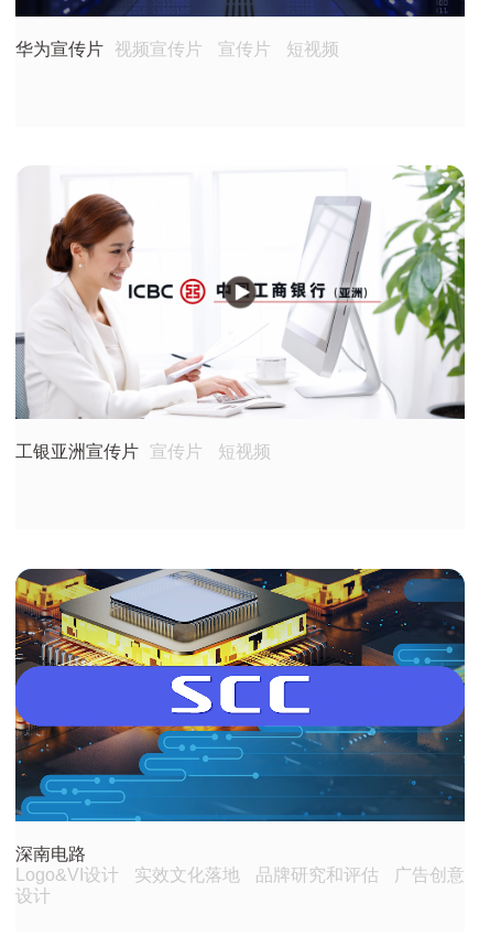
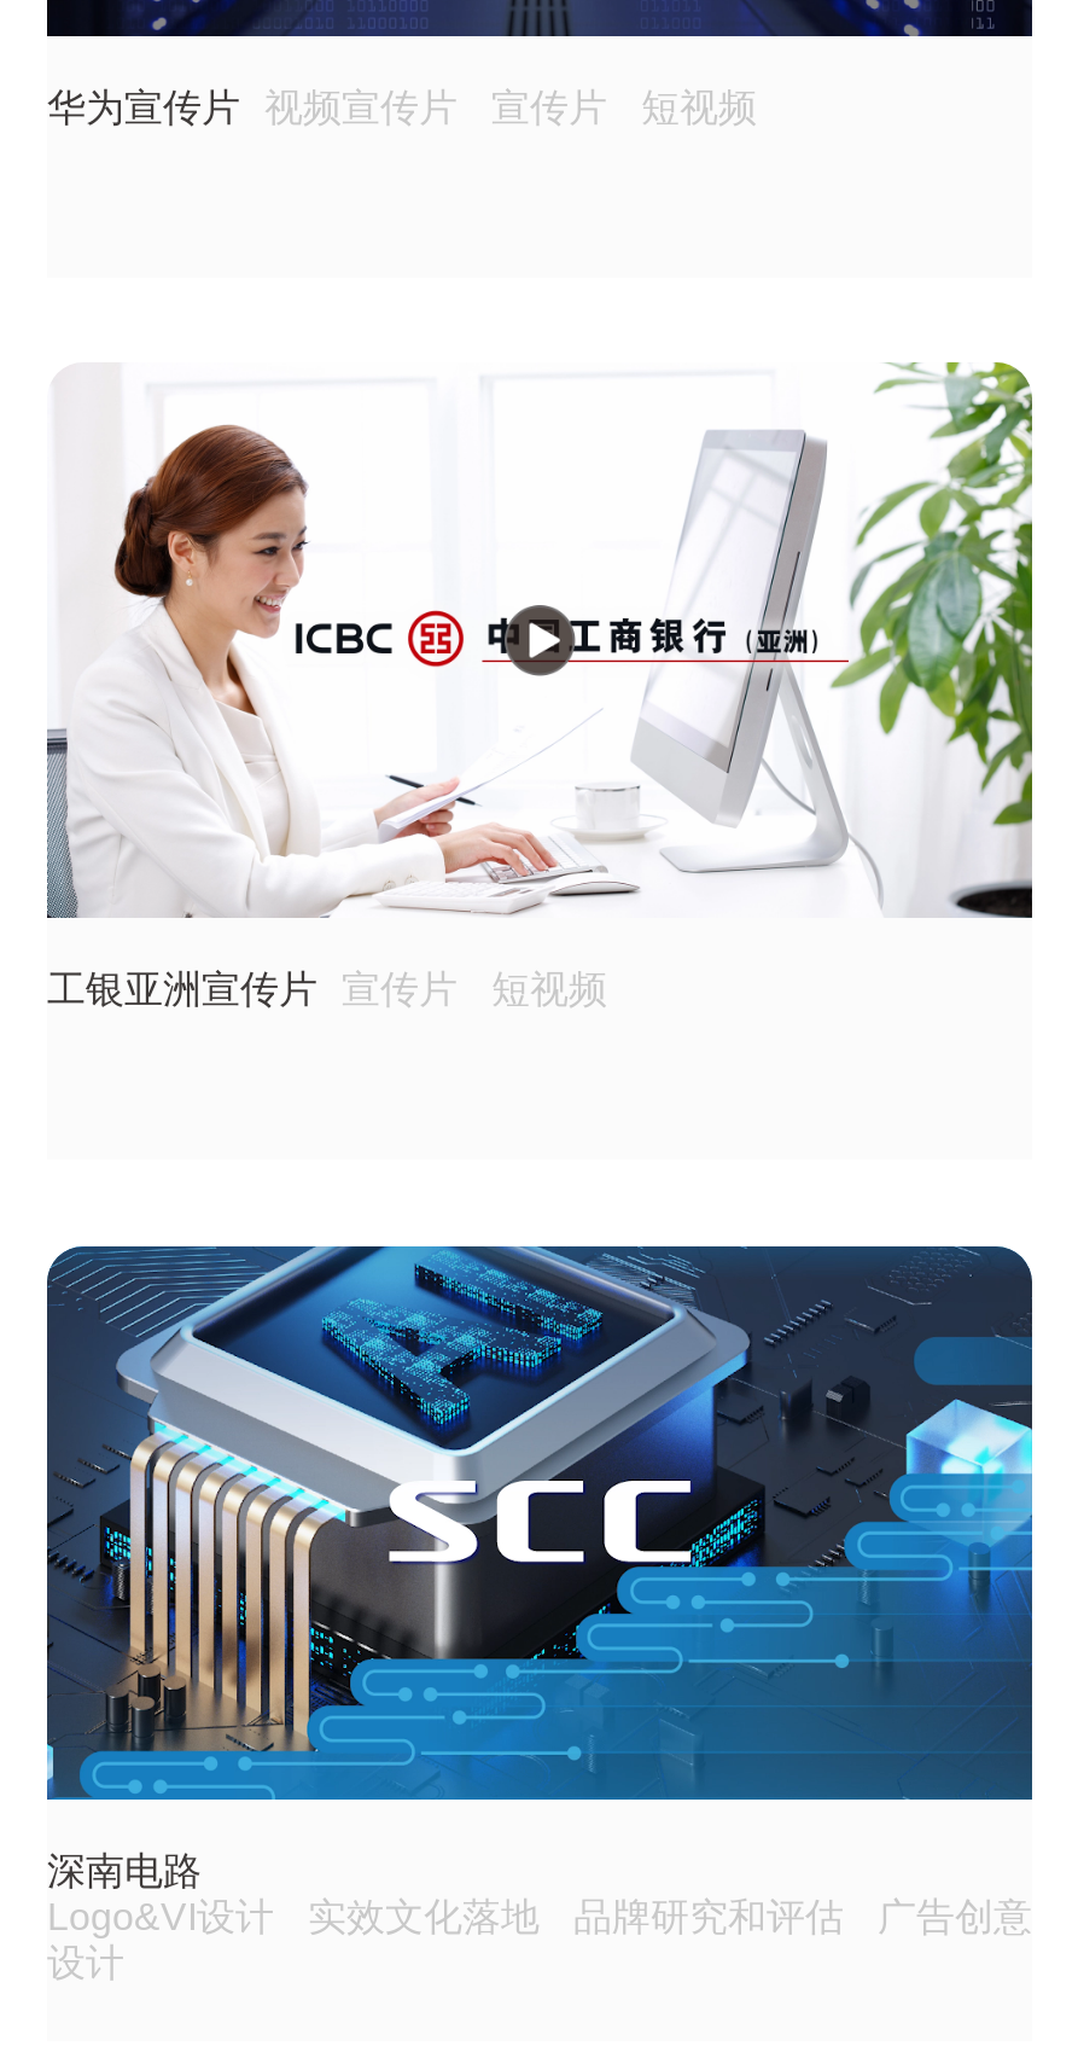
[14,568,466,821] [image] -> [45,1244,1035,1800] [image]

